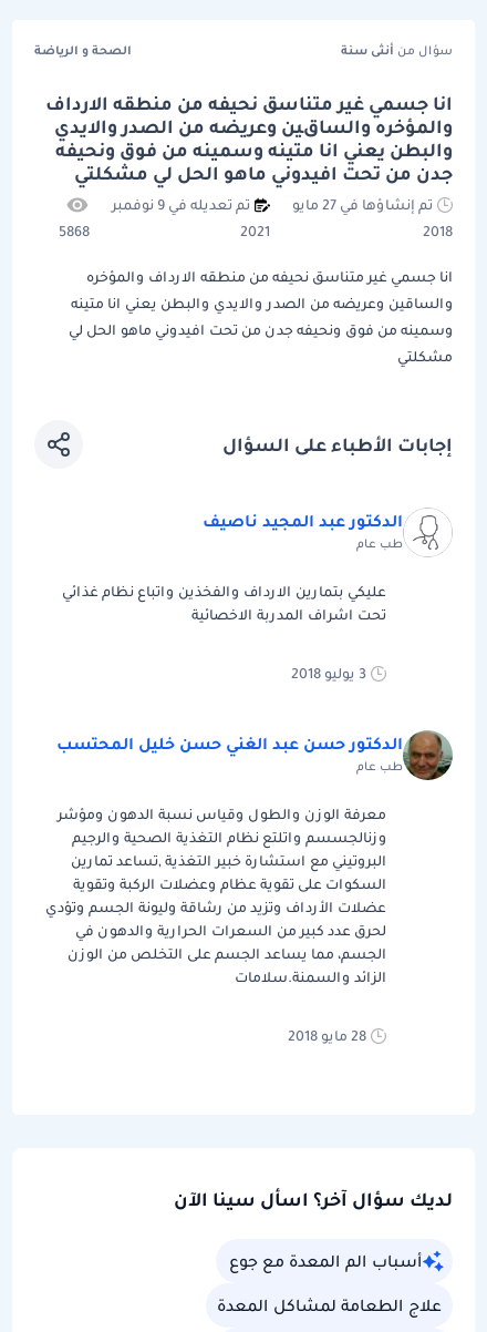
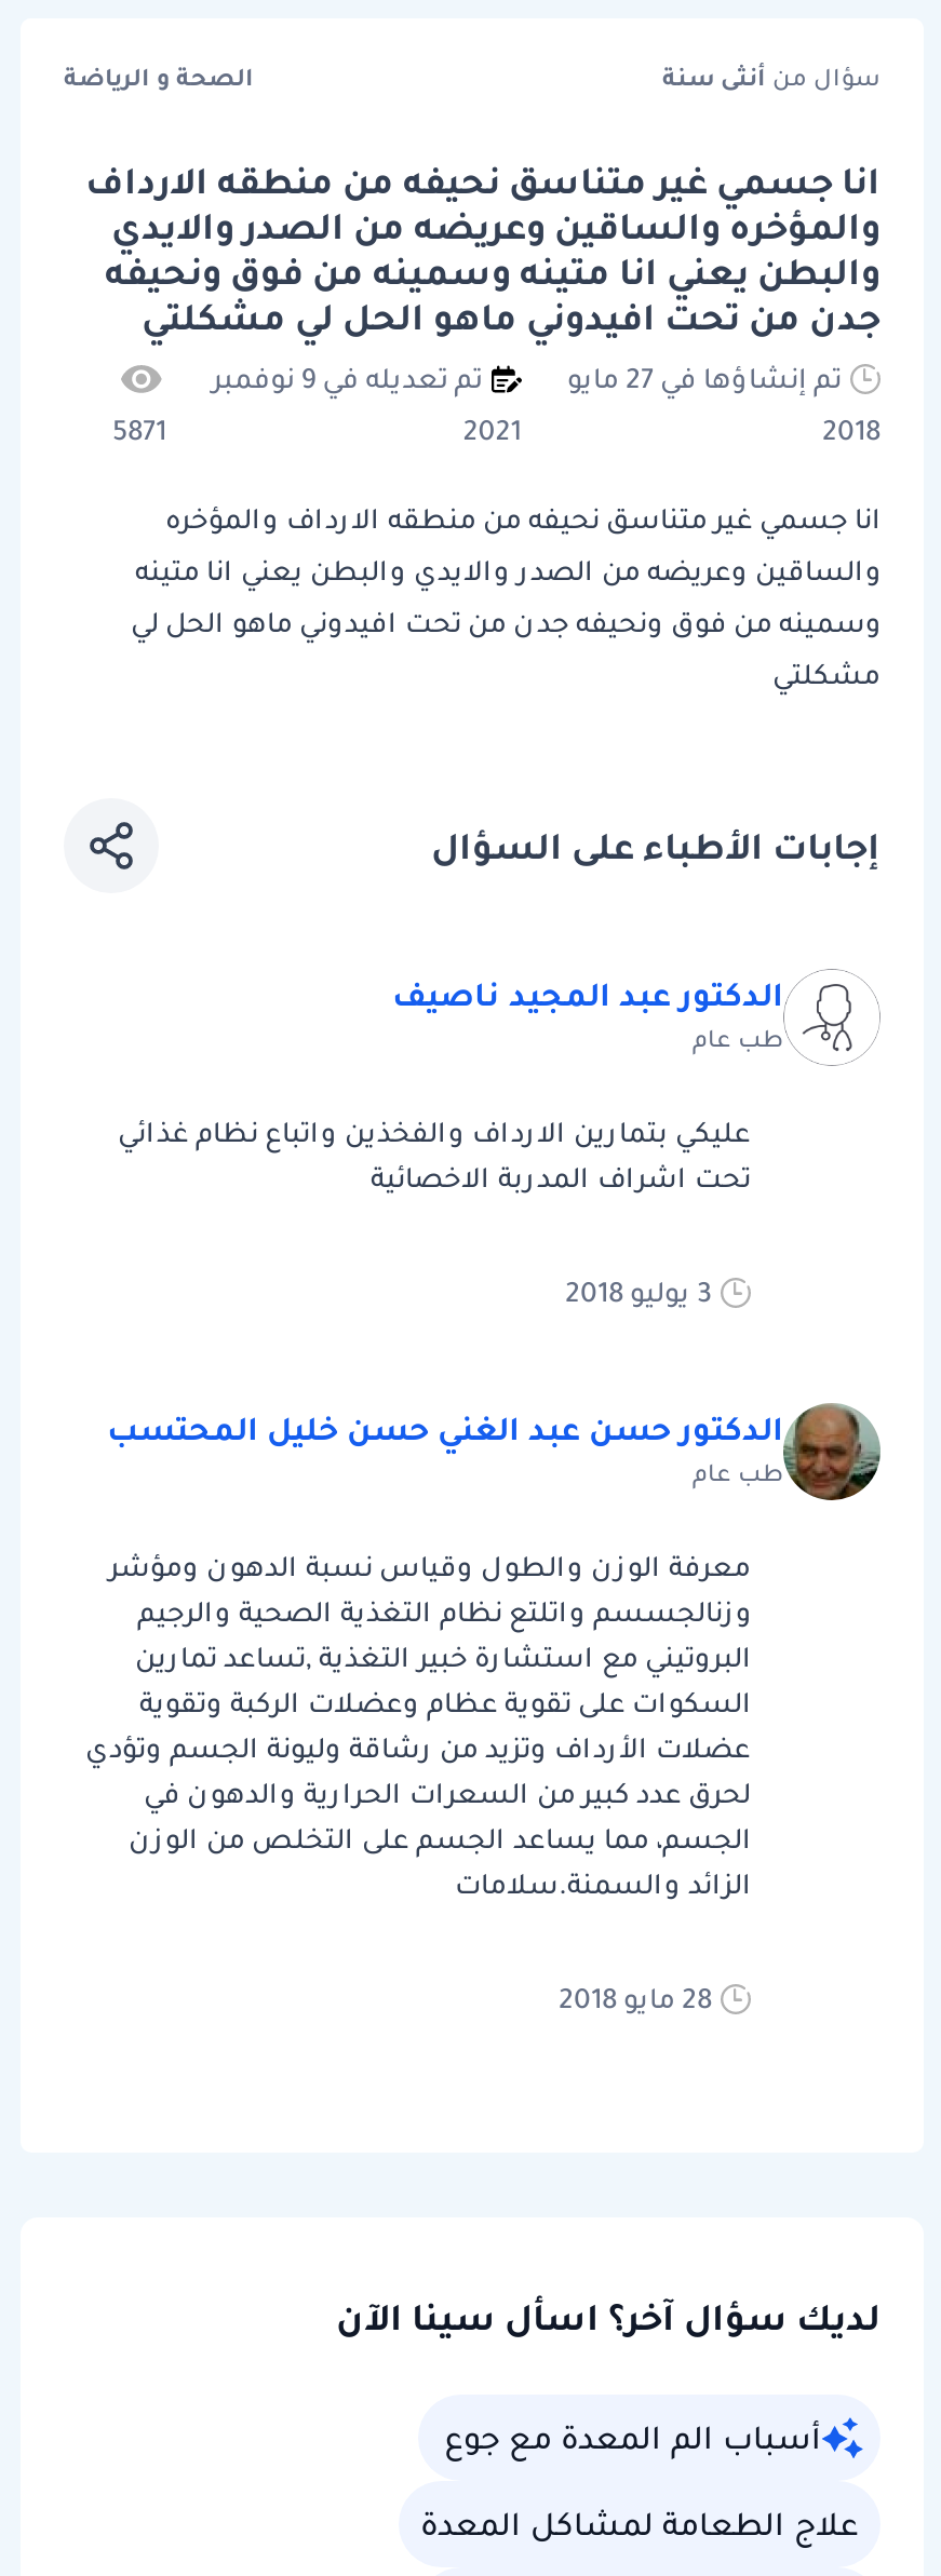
[59,221,90,242] 5868 -> [112,409,166,450] 5871

